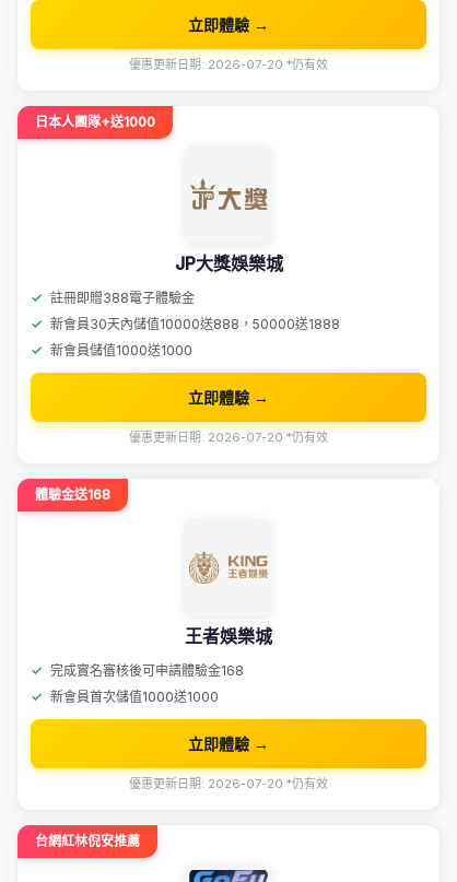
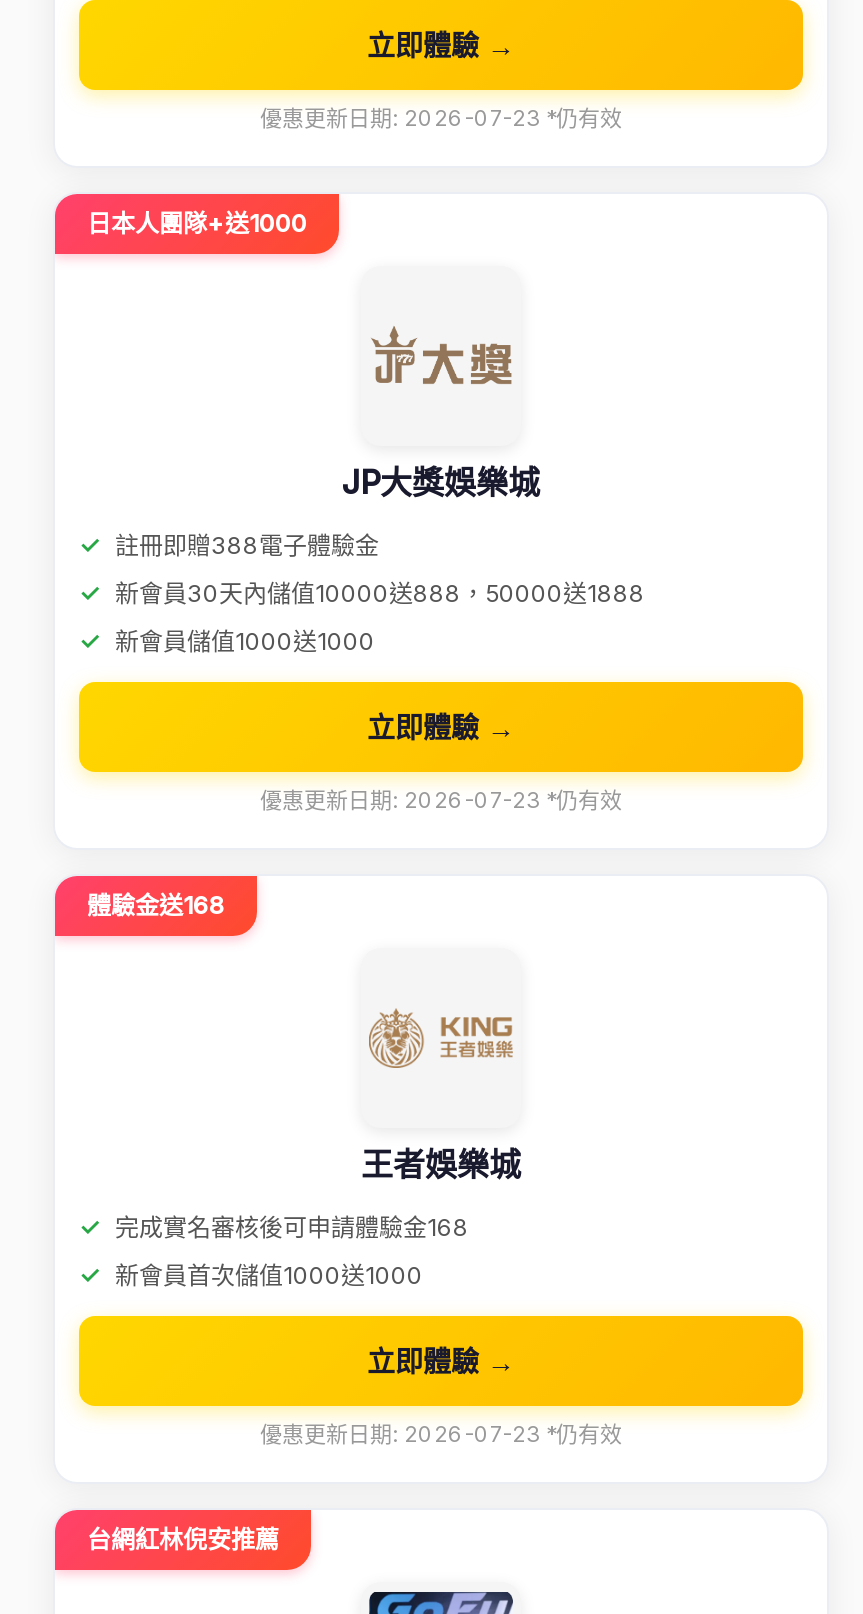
[129,57,328,72] 優惠更新日期: 2026-07-20 *仍有效 -> [260,104,622,132] 優惠更新日期: 2026-07-23 *仍有效
[129,430,328,445] 優惠更新日期: 2026-07-20 *仍有效 -> [260,786,622,814] 優惠更新日期: 2026-07-23 *仍有效
[129,776,328,791] 優惠更新日期: 2026-07-20 *仍有效 -> [260,1420,622,1448] 優惠更新日期: 2026-07-23 *仍有效

